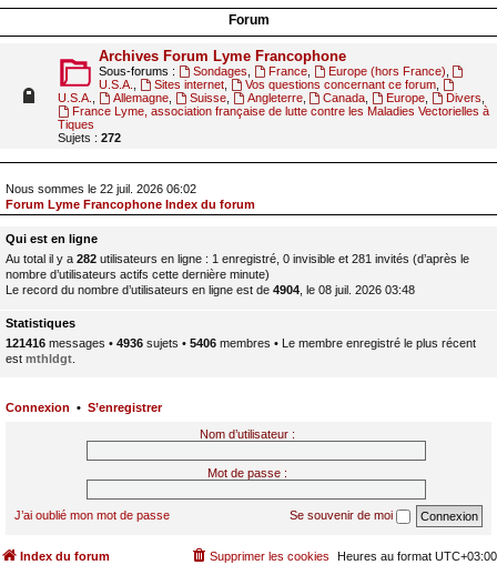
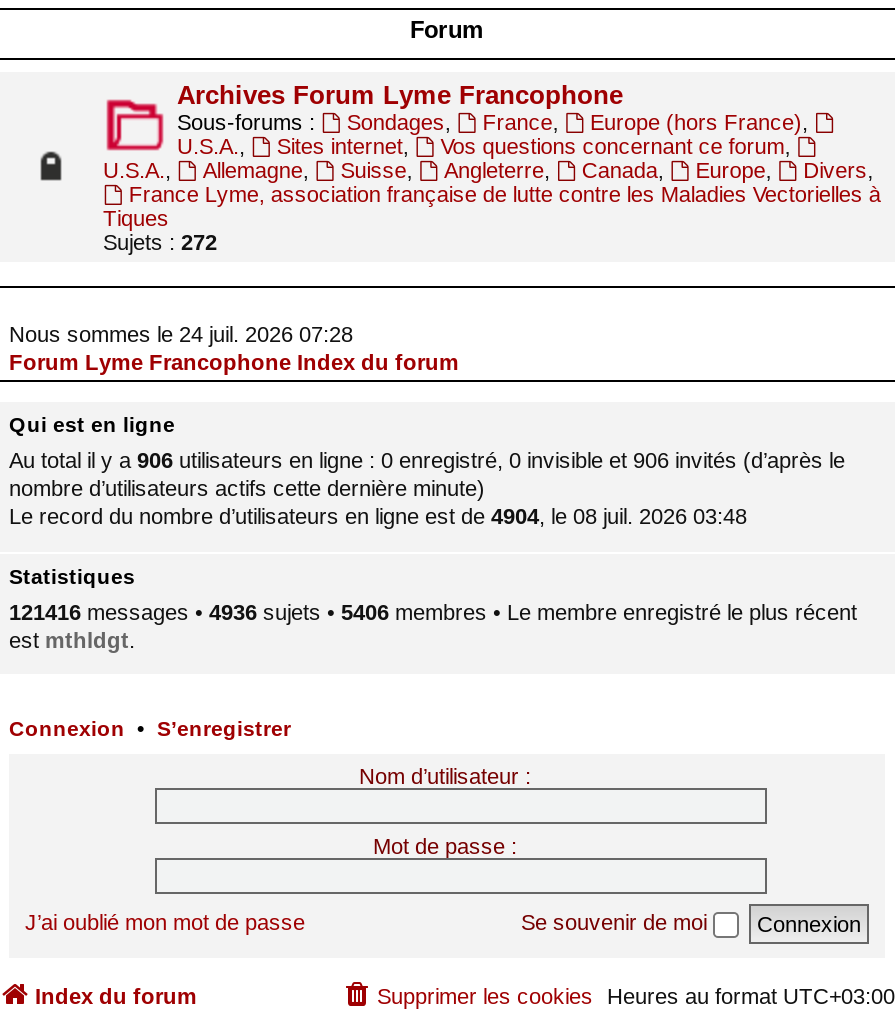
[6,182,196,195] Nous sommes le 22 juil. 2026 06:02 -> [9,322,353,346] Nous sommes le 24 juil. 2026 07:28
[6,252,469,265] Au total il y a 282 utilisateurs en ligne : 1 enregistré, 0 invisible et 281 invités (d’après le -> [9,448,845,472] Au total il y a 906 utilisateurs en ligne : 0 enregistré, 0 invisible et 906 invités (d’après le

